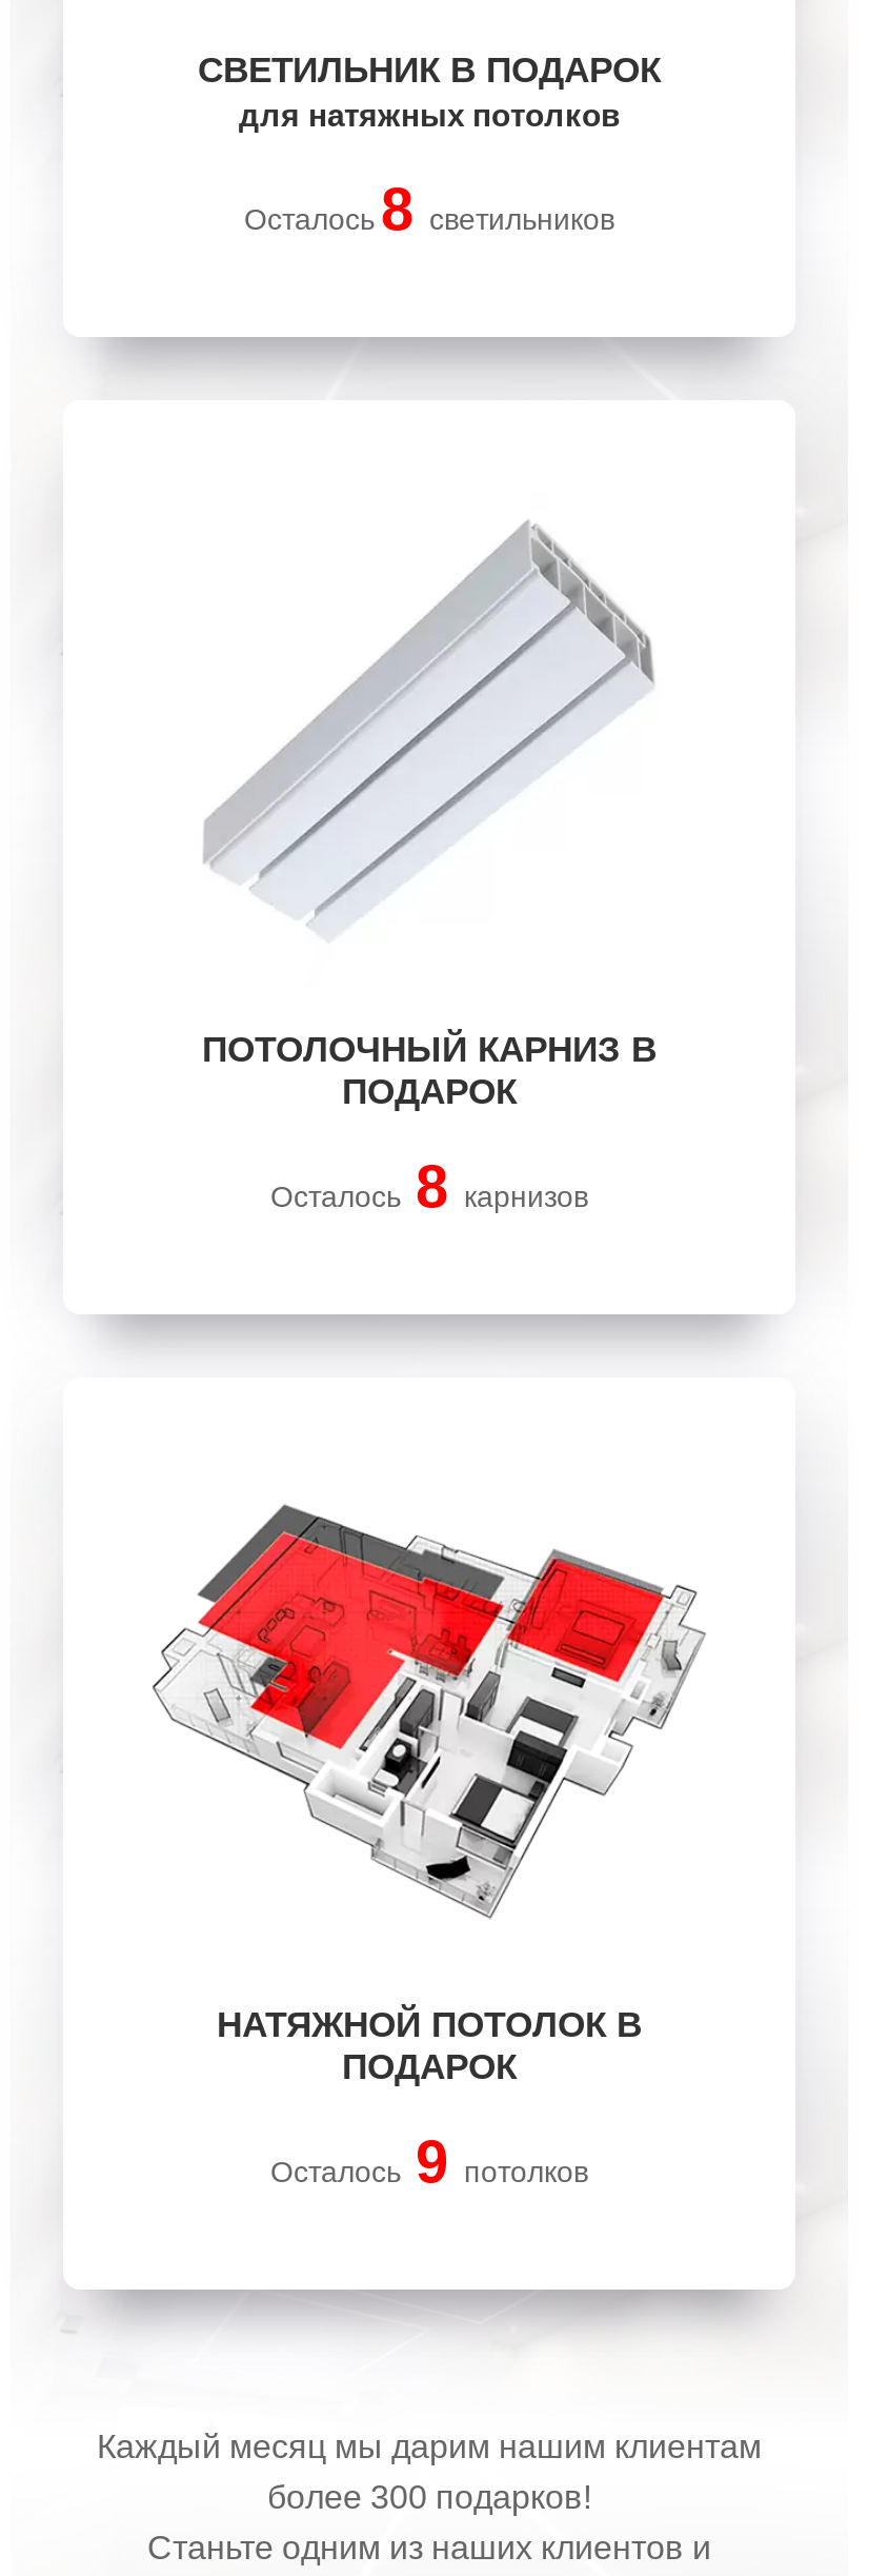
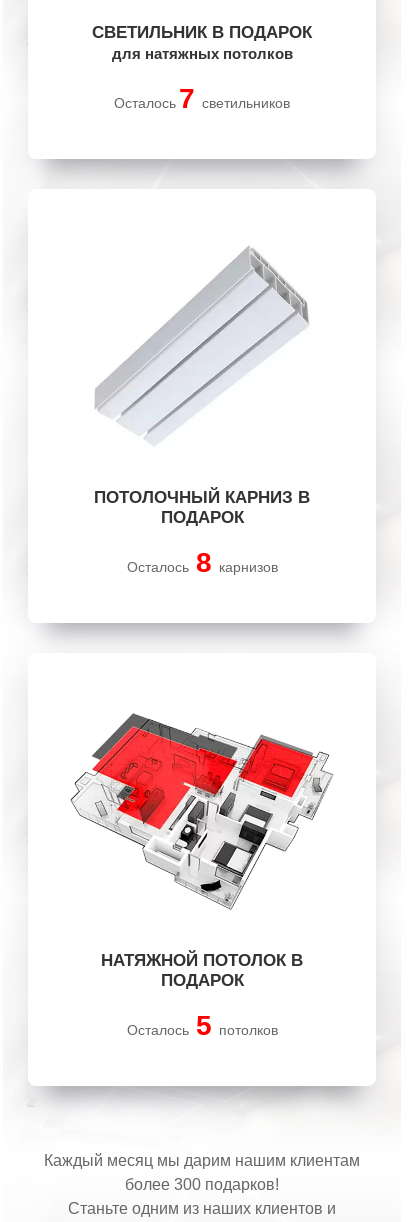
[244,177,614,242] Осталось 8 светильников -> [114,83,290,114] Осталось 7 светильников
[270,2129,588,2195] Осталось 9 потолков -> [126,1010,277,1041] Осталось 5 потолков

